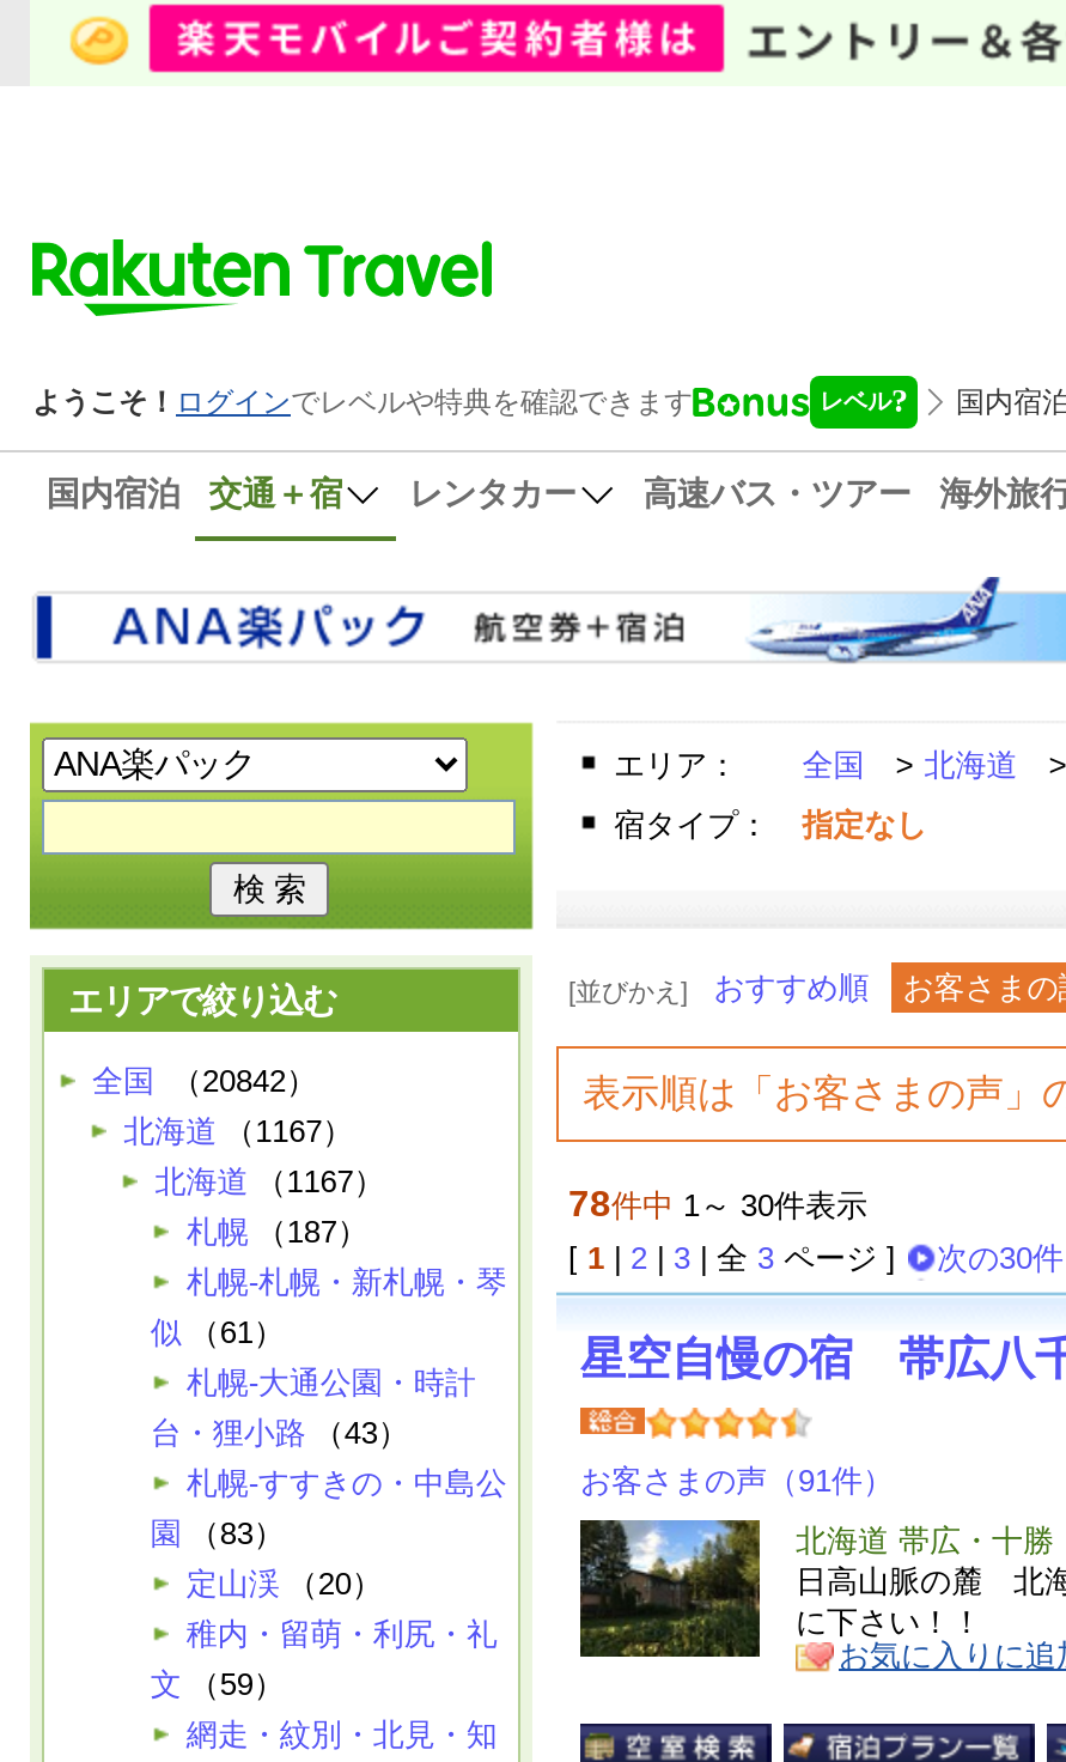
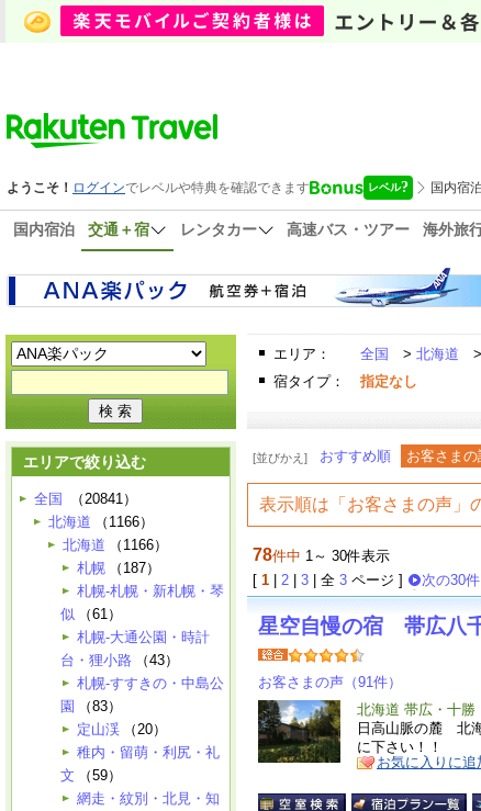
[92,1063,317,1099] 全国 （20842） -> [34,491,137,507] 全国 （20841）
[123,1113,353,1149] 北海道 （1167） -> [48,514,154,530] 北海道 （1166）
[155,1163,385,1199] 北海道 （1167） -> [63,537,168,553] 北海道 （1166）

